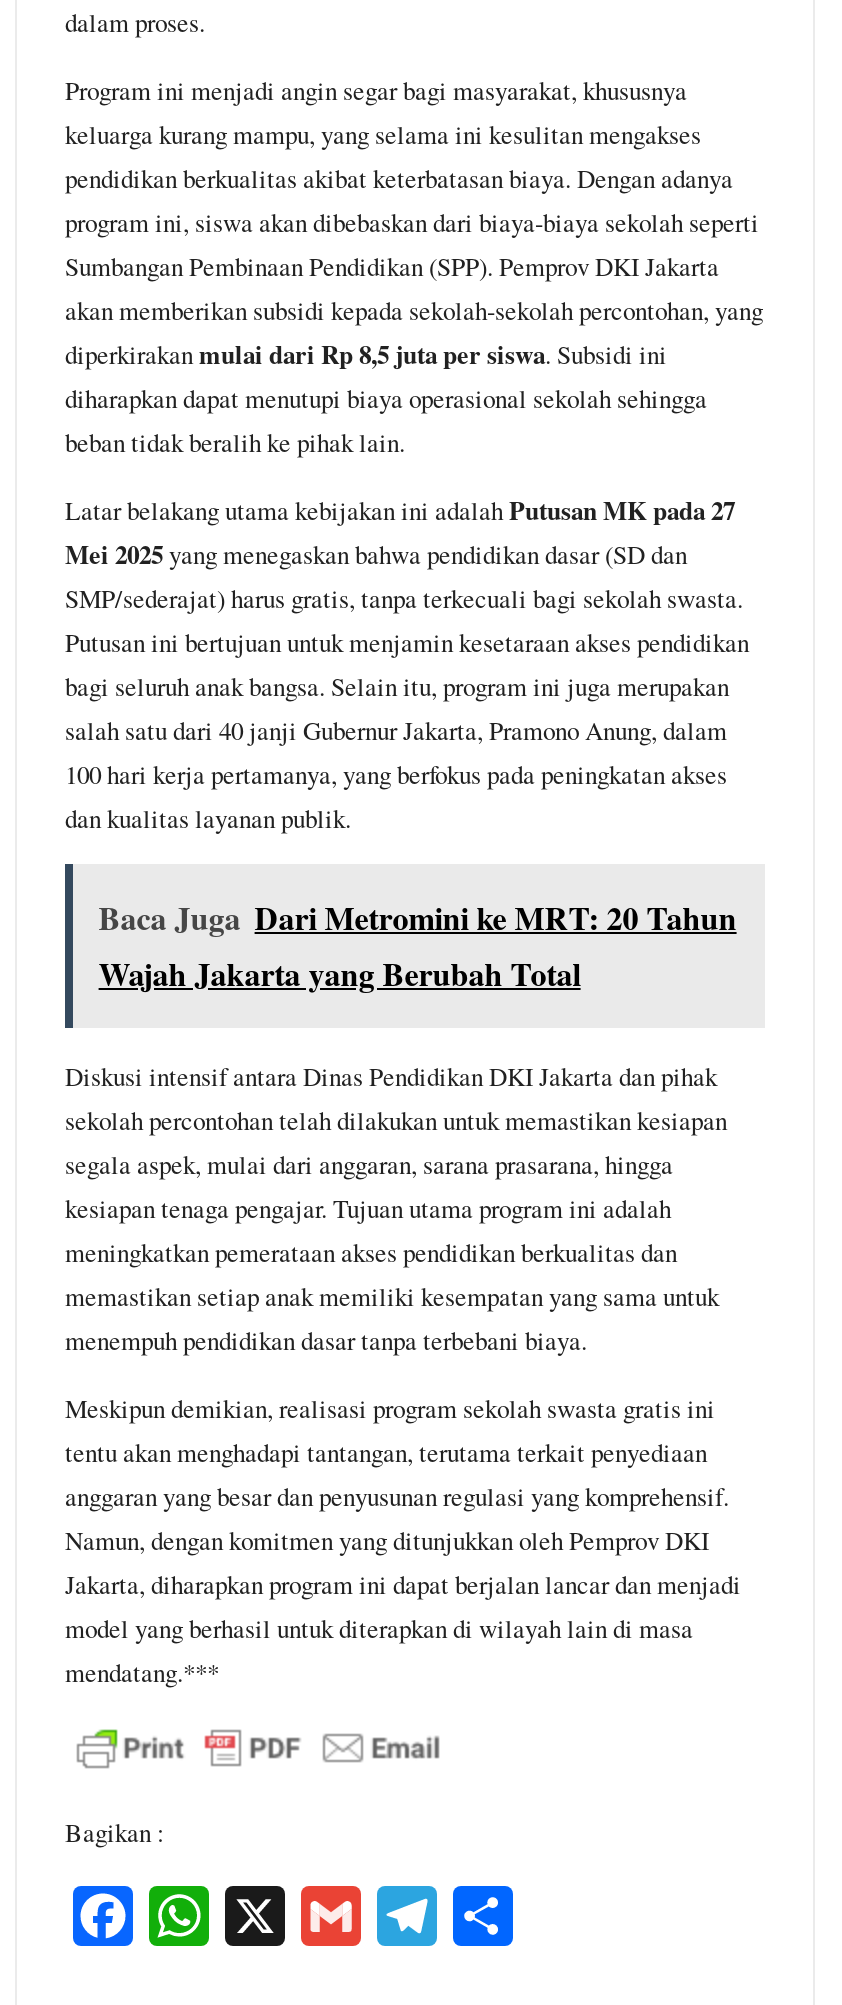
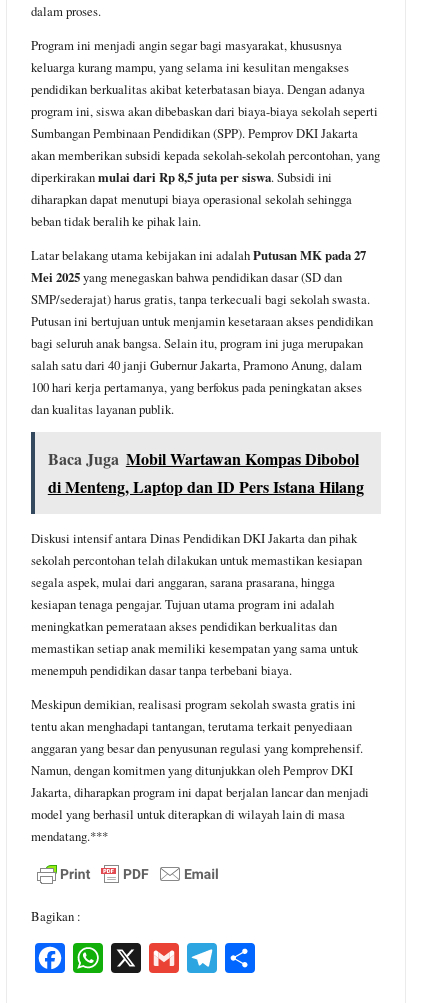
[99,894,737,996] Baca Juga Dari Metromini ke MRT: 20 Tahun | Wajah Jakarta yang Berubah Total -> [48,447,364,498] Baca Juga Mobil Wartawan Kompas Dibobol | di Menteng, Laptop dan ID Pers Istana Hilang

